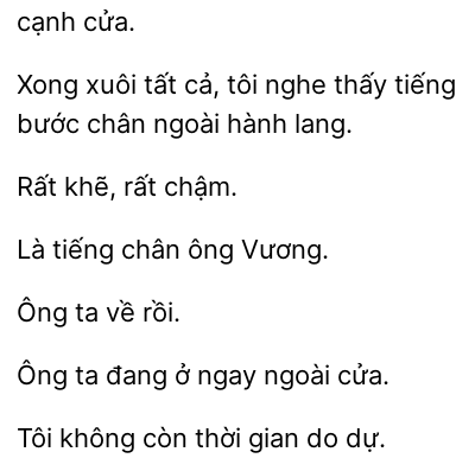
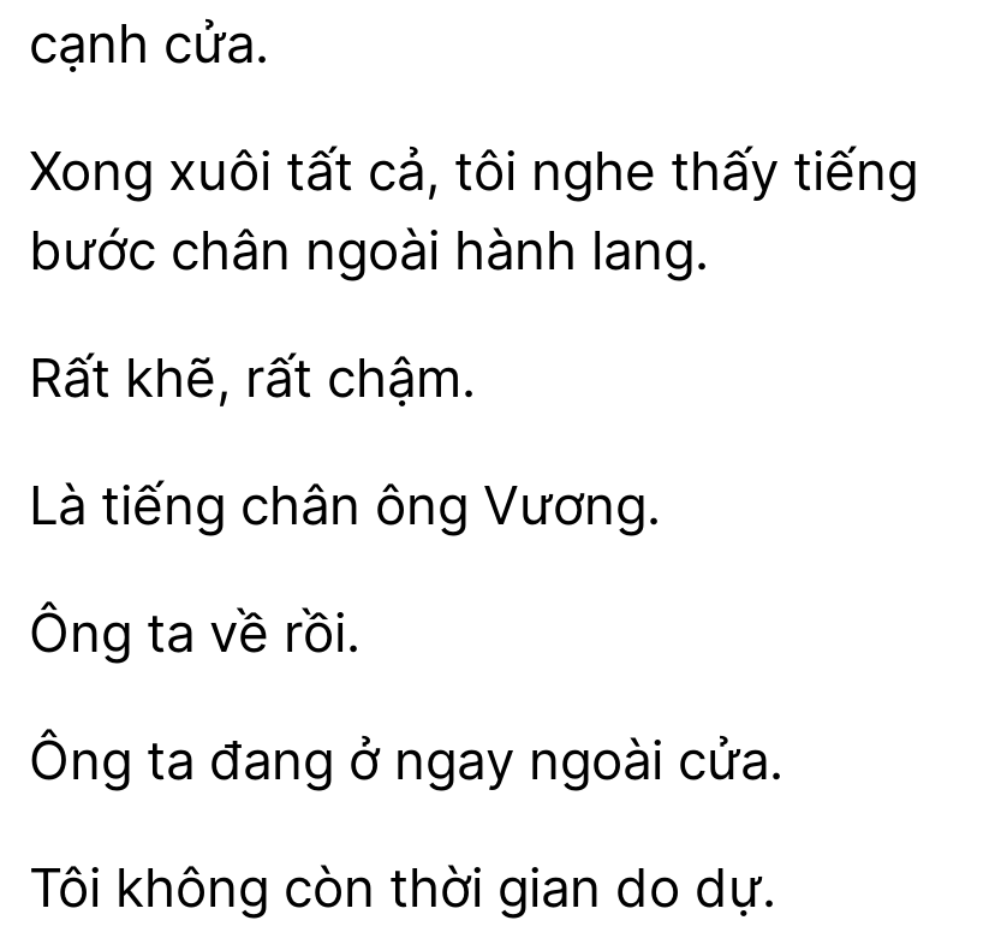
[78,69,184,100] xuôi tất -> [29,139,368,202] Xong xuôi tất
[17,108,353,139] bước chân ngoài hành lang. -> [156,219,709,281] chân ngoài hành lang.
[45,234,241,265] tiếng | ông -> [29,474,661,536] Là | Vương.
[135,297,180,327] rồi. -> [29,601,147,664] Ông
[68,359,389,390] ta đang ở | cửa. -> [132,729,529,791] ta đang ở ngay

